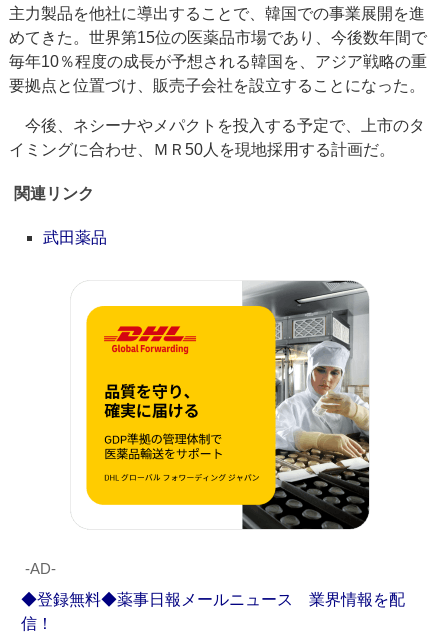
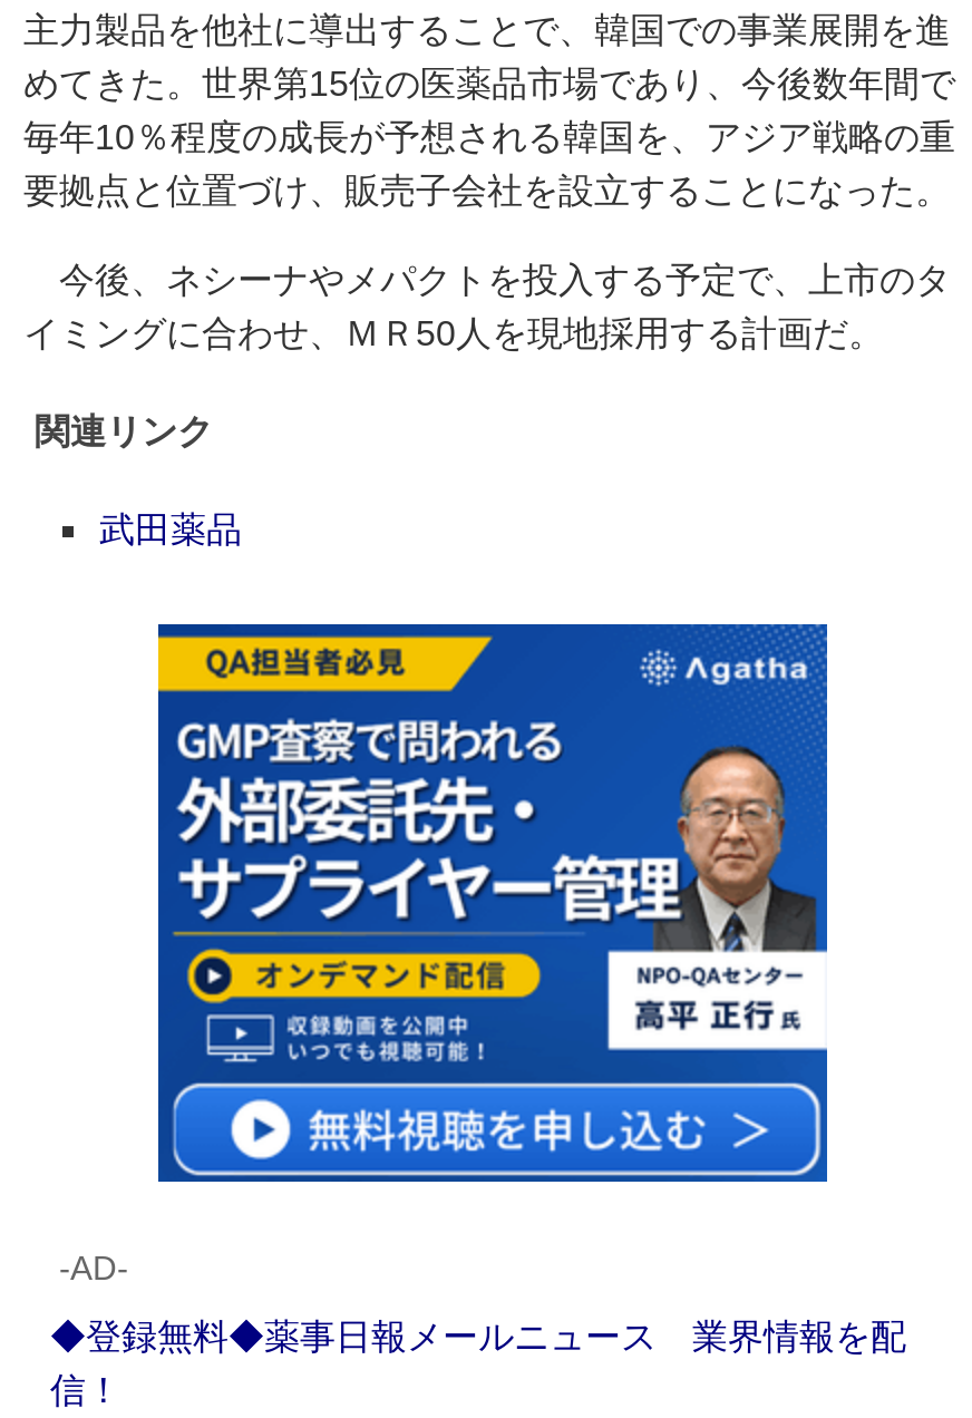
[70,280,370,530] [image] -> [156,622,829,1184] [image]

